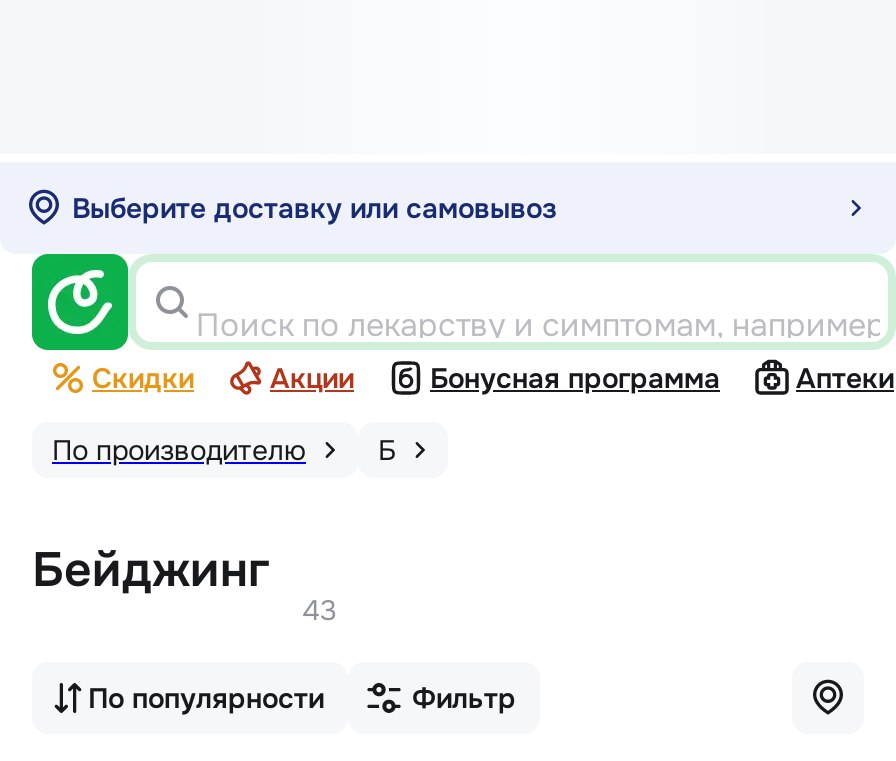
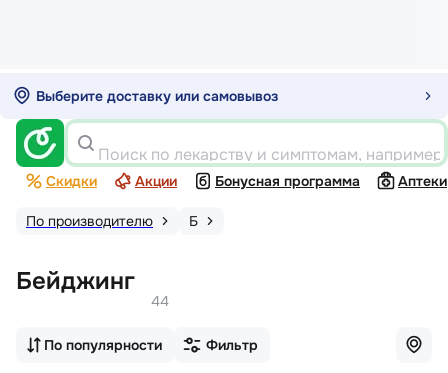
[302,592,336,628] 43 -> [151,292,169,310] 44

